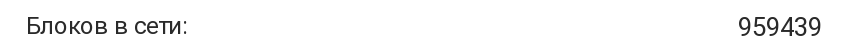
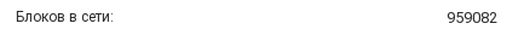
[738,13,822,43] 959439 -> [447,9,497,27] 959082

